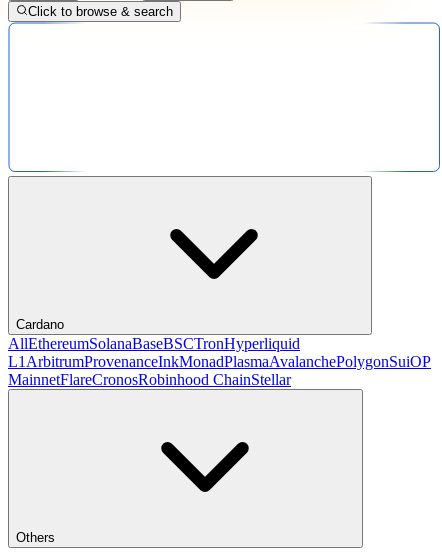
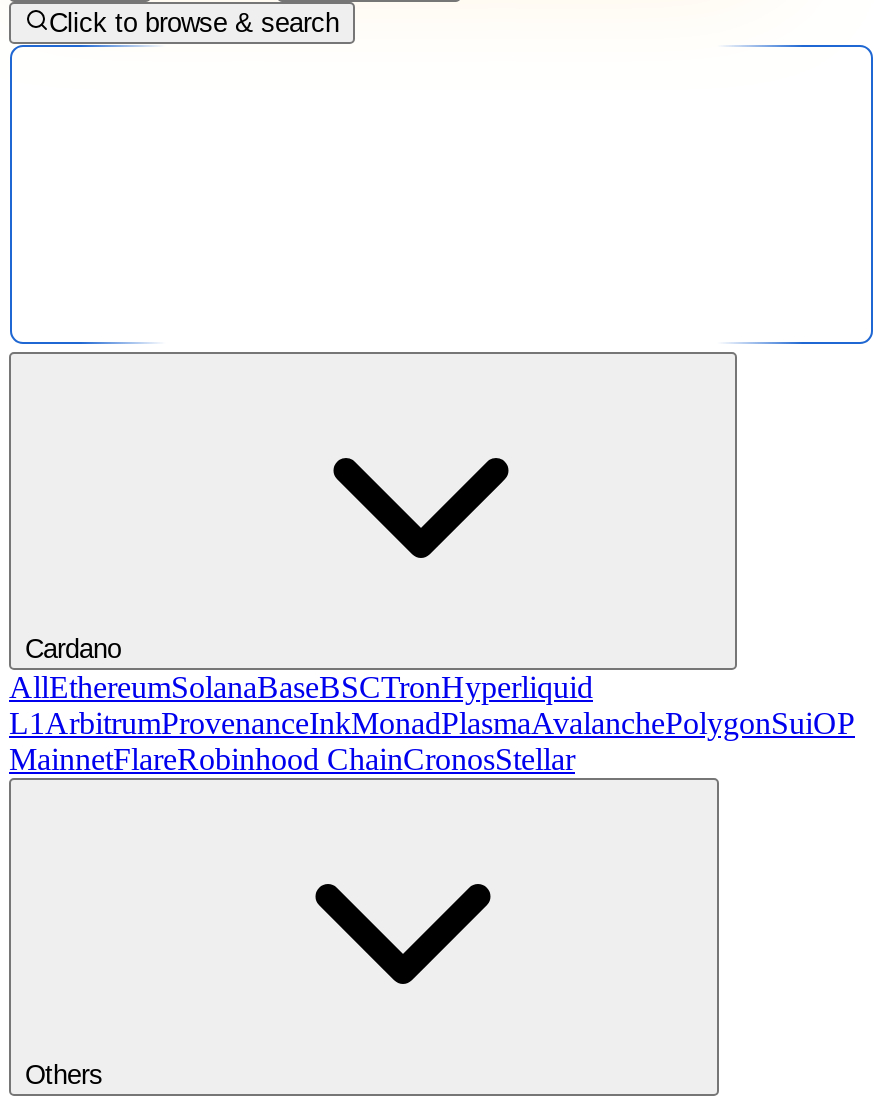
[8,371,291,388] MainnetFlareCronosRobinhood ChainStellar -> [9,742,575,776] MainnetFlareRobinhood ChainCronosStellar

